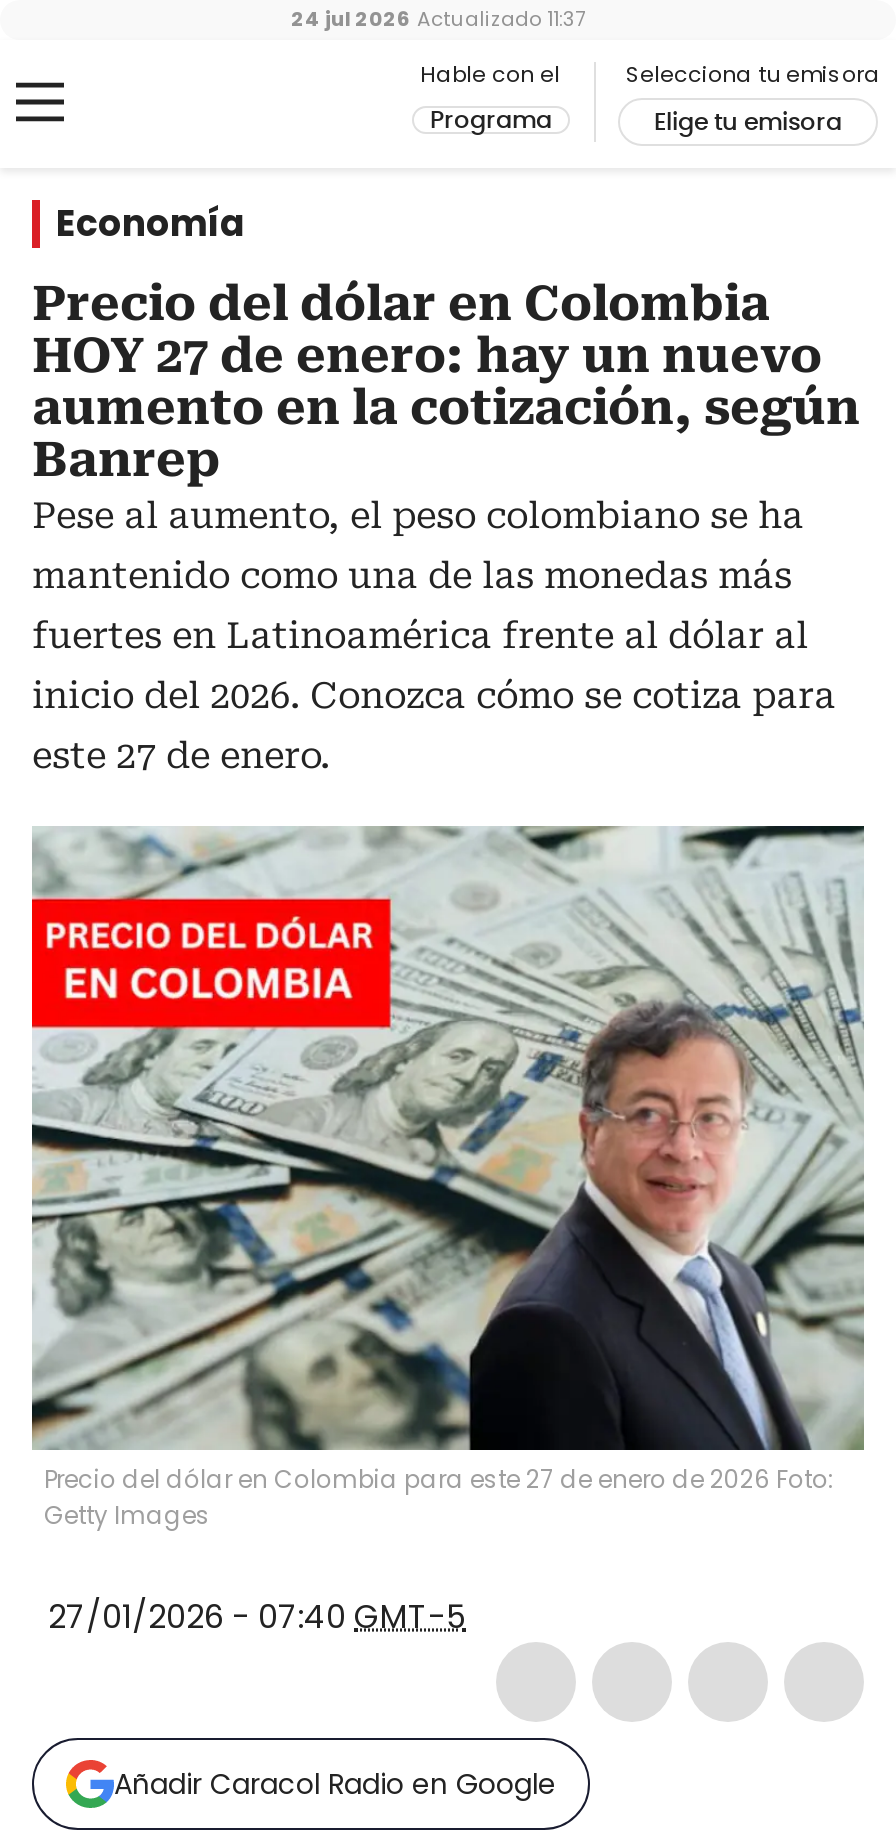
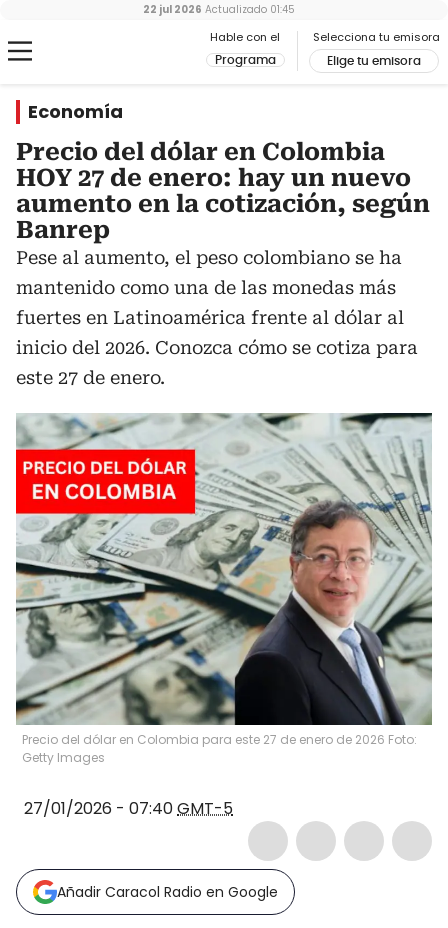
[291,4,585,34] 24 jul 2026 Actualizado 11:37 -> [143,2,295,17] 22 jul 2026 Actualizado 01:45

